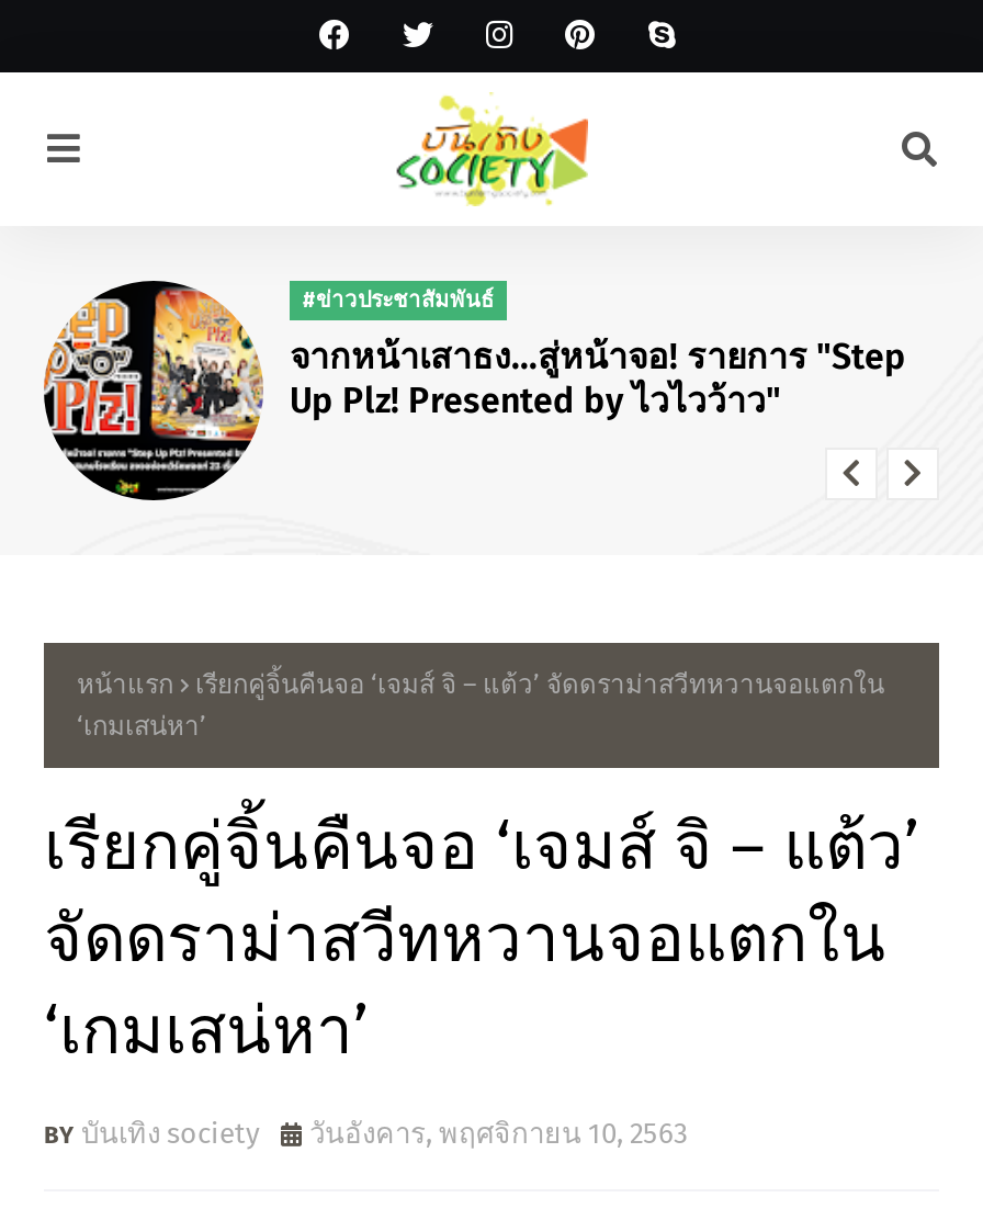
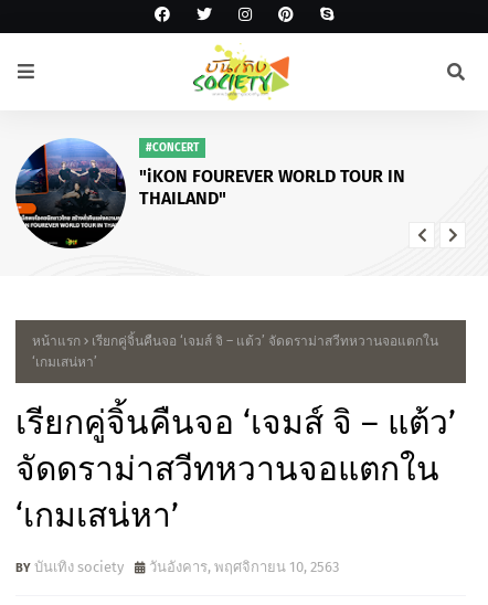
[42,279,906,494] [image] | จากหน้าเสาธง...สู่หน้าจอ! รายการ "Step | Up Plz! Presented by ไวไวว้าว" -> [14,138,405,245] [image] | "iKON FOUREVER WORLD TOUR IN | THAILAND"
[303,287,494,314] #ข่าวประชาสัมพันธ์ -> [146,141,199,155] #CONCERT

